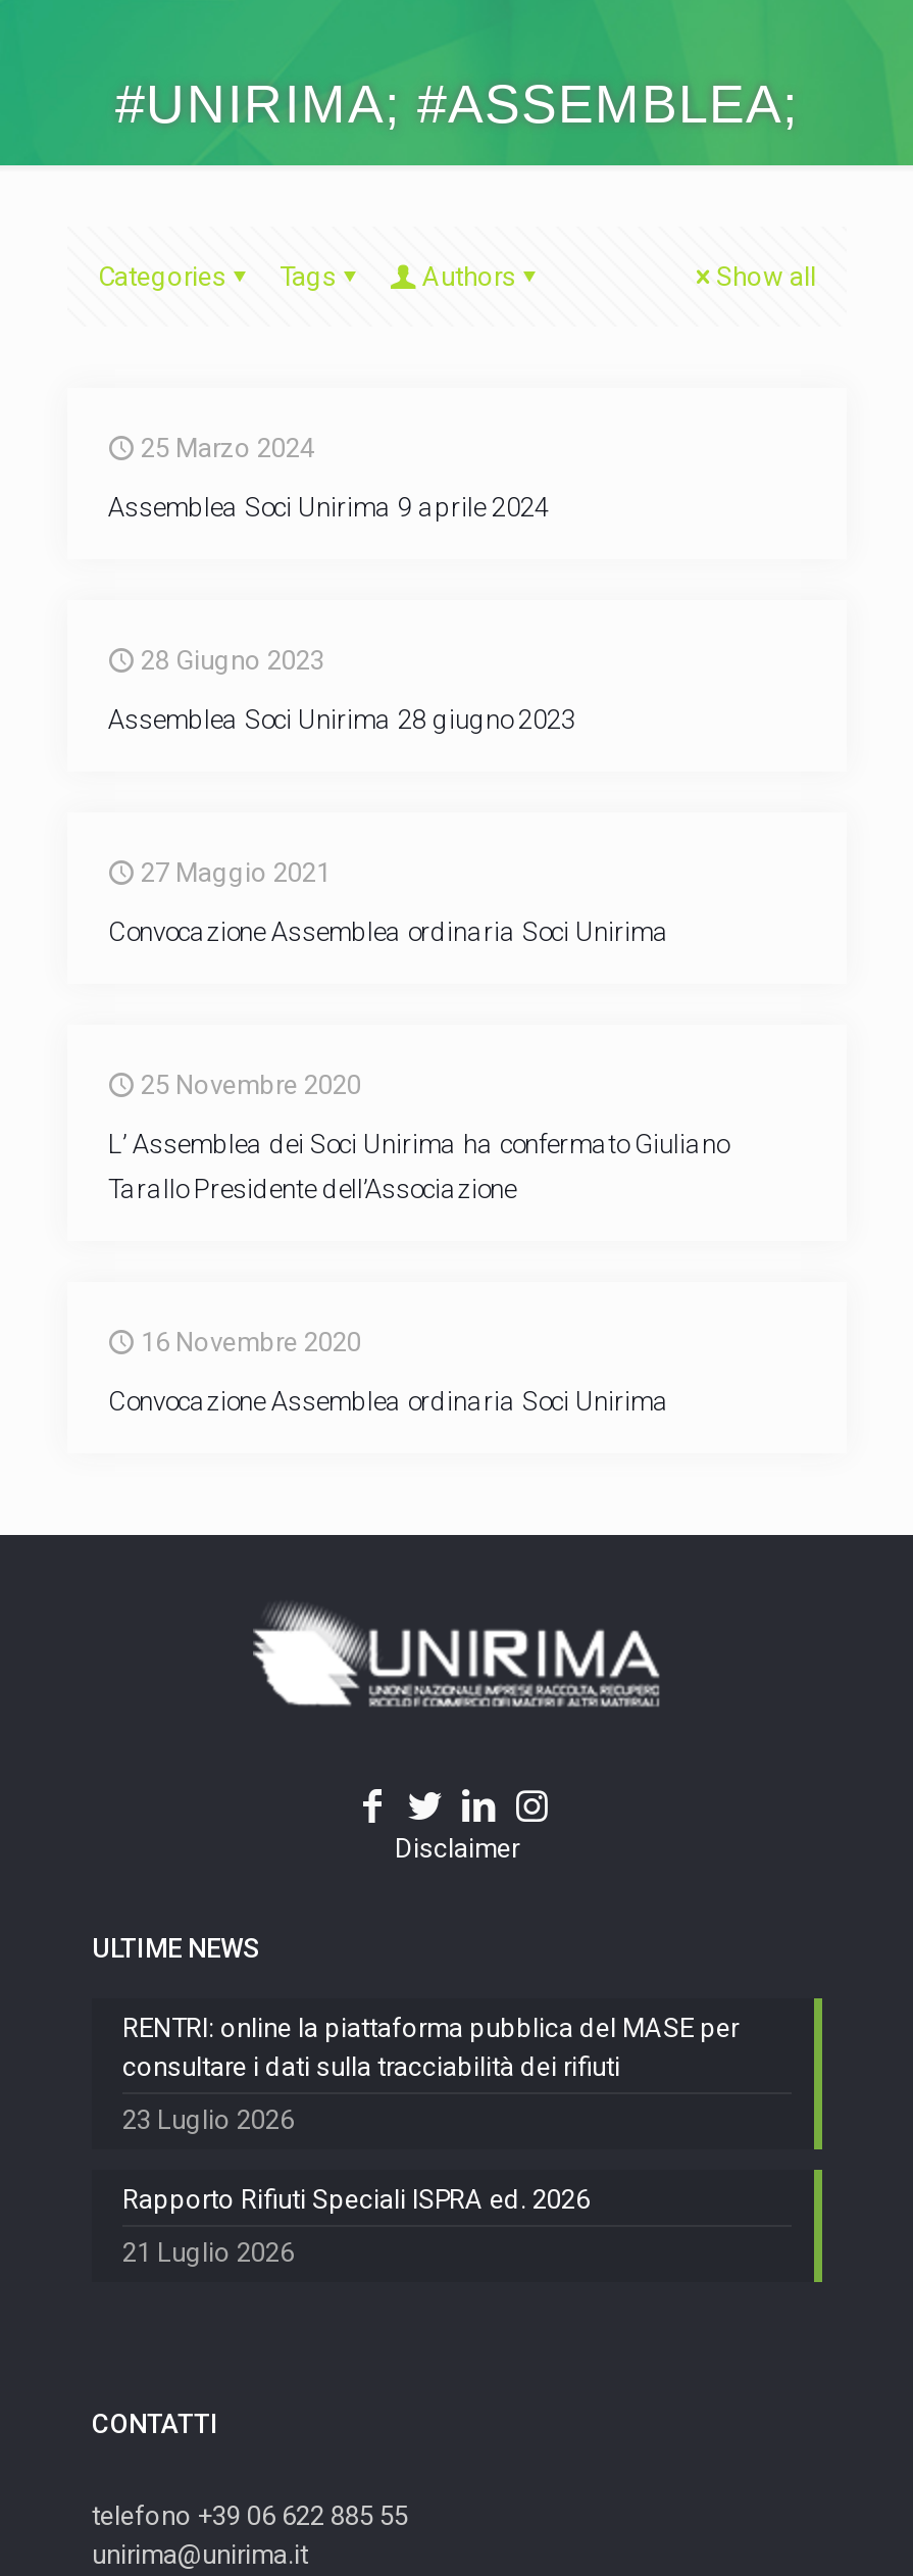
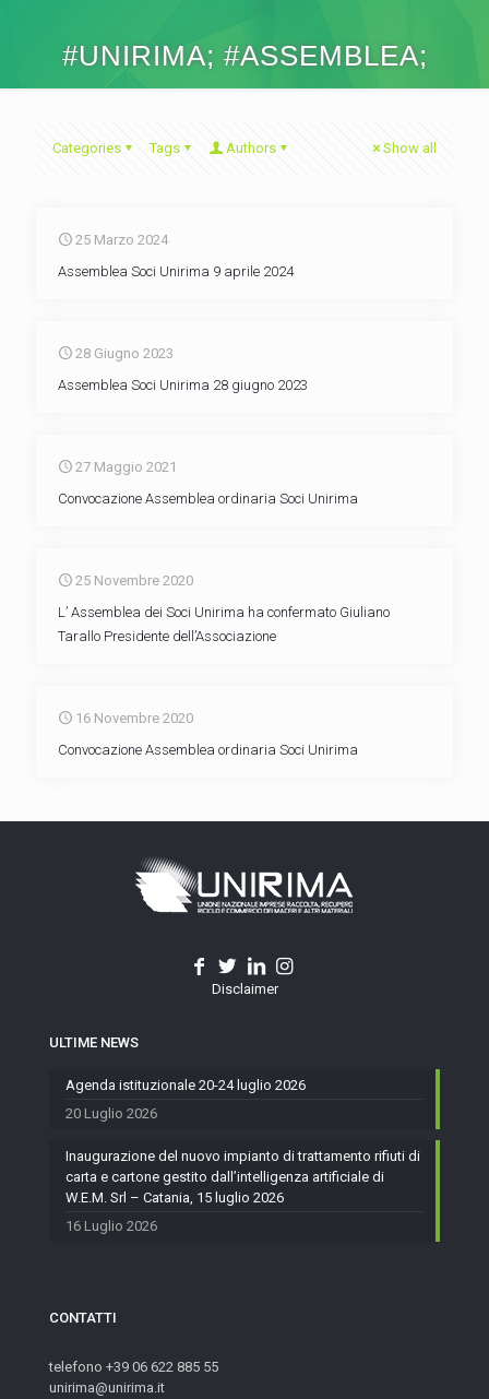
[122,2013,739,2082] RENTRI: online la piattaforma pubblica del MASE per | consultare i dati sulla tracciabilità dei rifiuti -> [65,1077,306,1093] Agenda istituzionale 20-24 luglio 2026
[122,2104,294,2135] 23 Luglio 2026 -> [65,1105,157,1122] 20 Luglio 2026
[122,2184,590,2215] Rapporto Rifiuti Speciali ISPRA ed. 2026 -> [65,1148,420,1206] Inaugurazione del nuovo impianto di trattamento rifiuti di | carta e cartone gestito dall’intelligenza artificiale di | W.E.M. Srl – Catania, 15 luglio 2026
[122,2237,294,2268] 21 Luglio 2026 -> [65,1218,157,1234] 16 Luglio 2026

